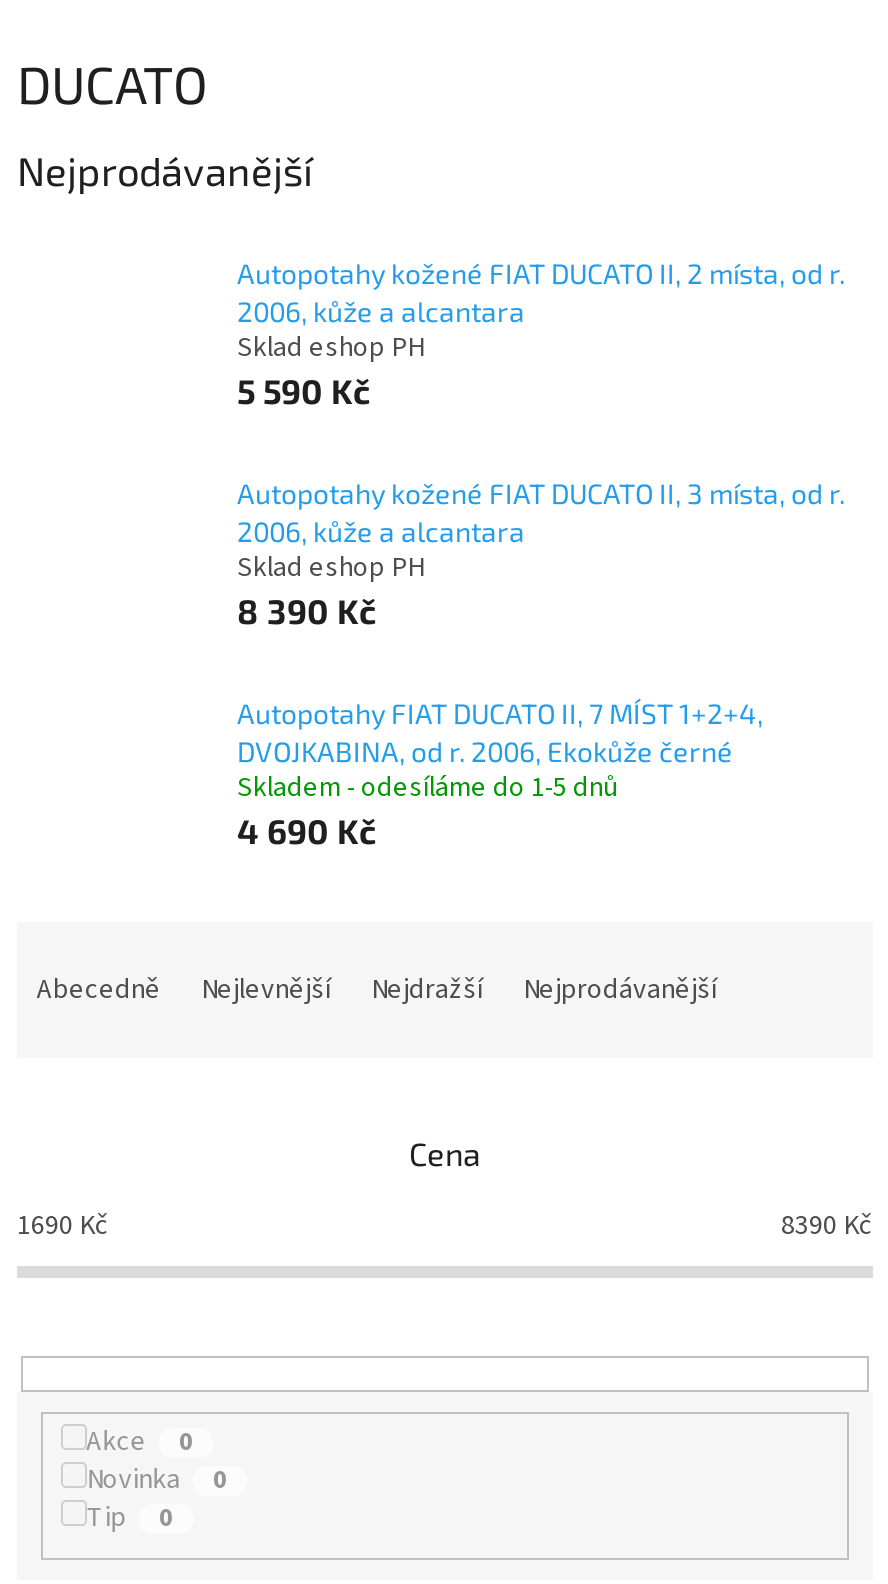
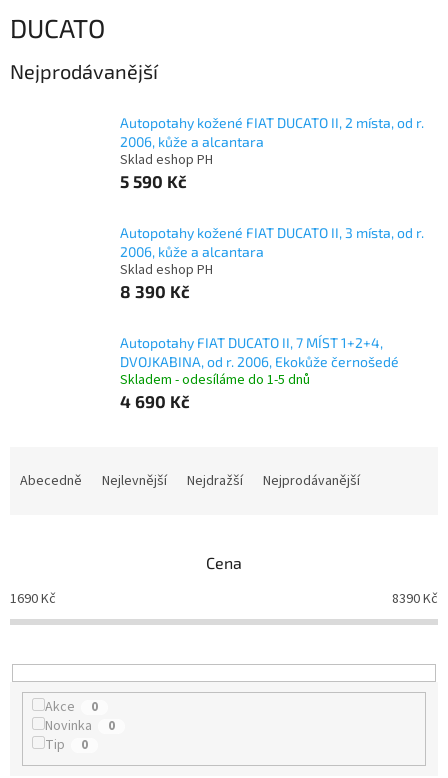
[237,735,733,769] DVOJKABINA, od r. 2006, Ekokůže černé -> [120,353,399,370] DVOJKABINA, od r. 2006, Ekokůže černošedé

